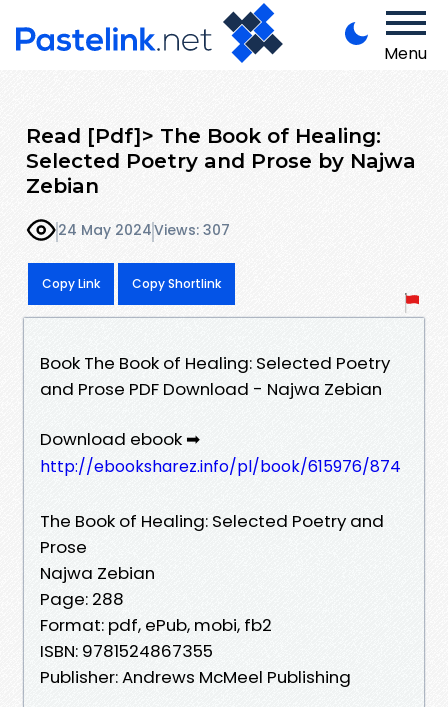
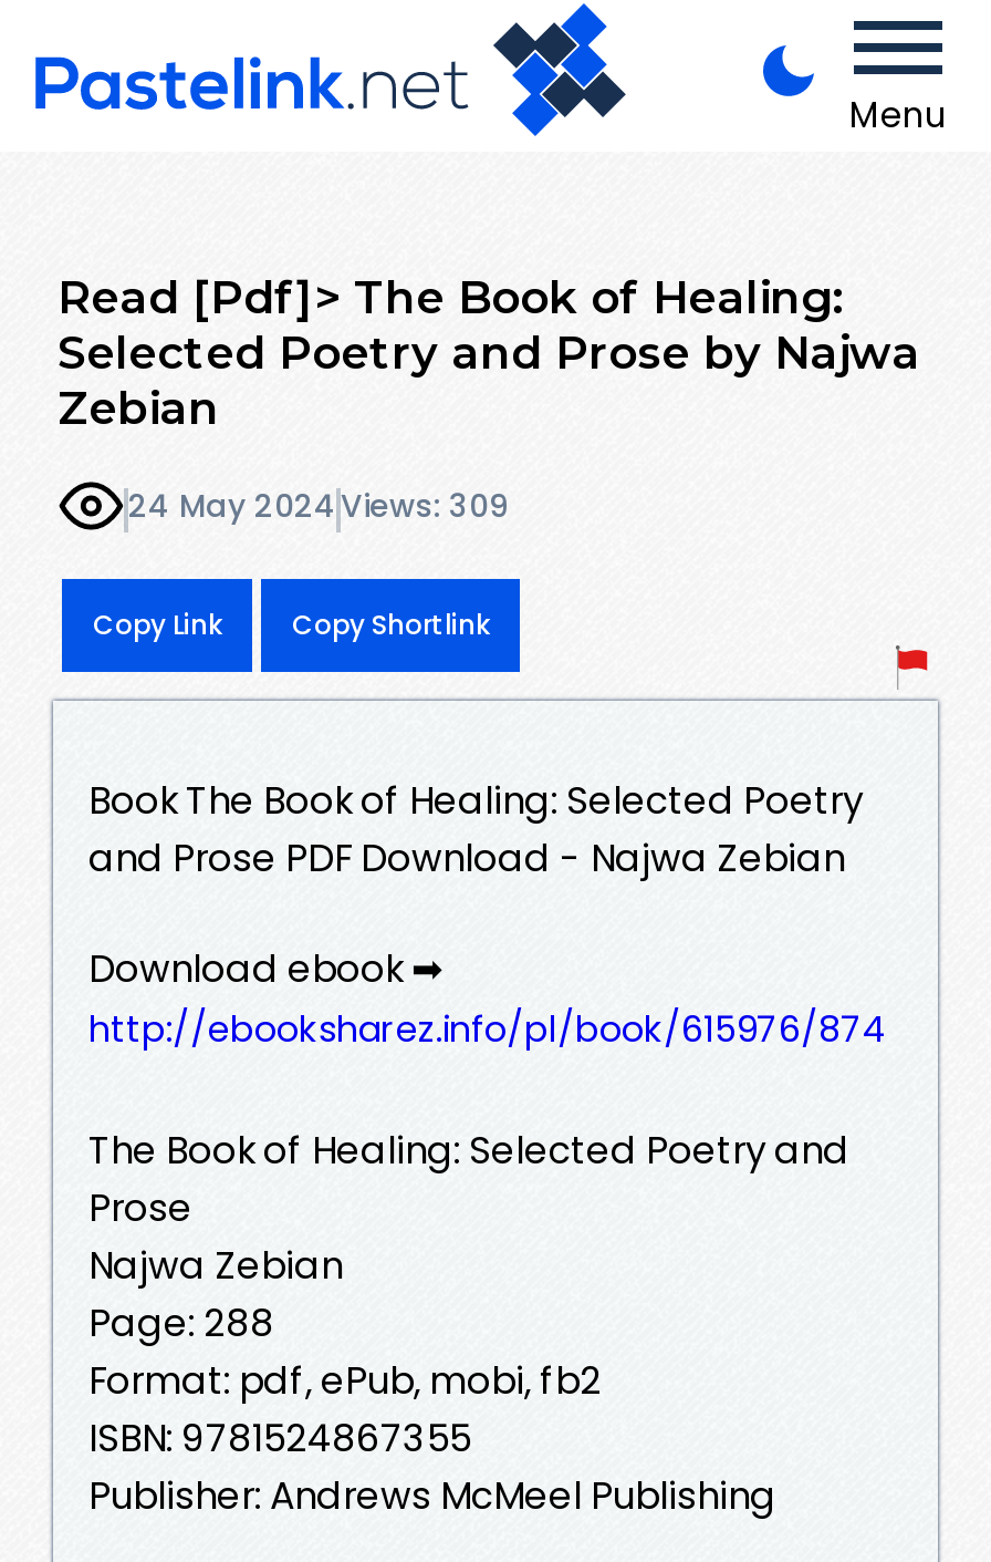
[58,220,230,240] 24 May 2024 Views: 307 -> [128,485,509,529] 24 May 2024 Views: 309

